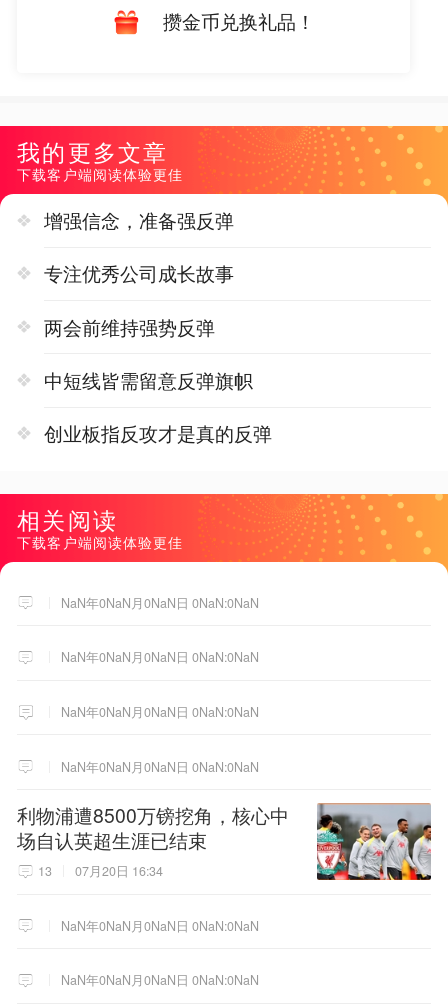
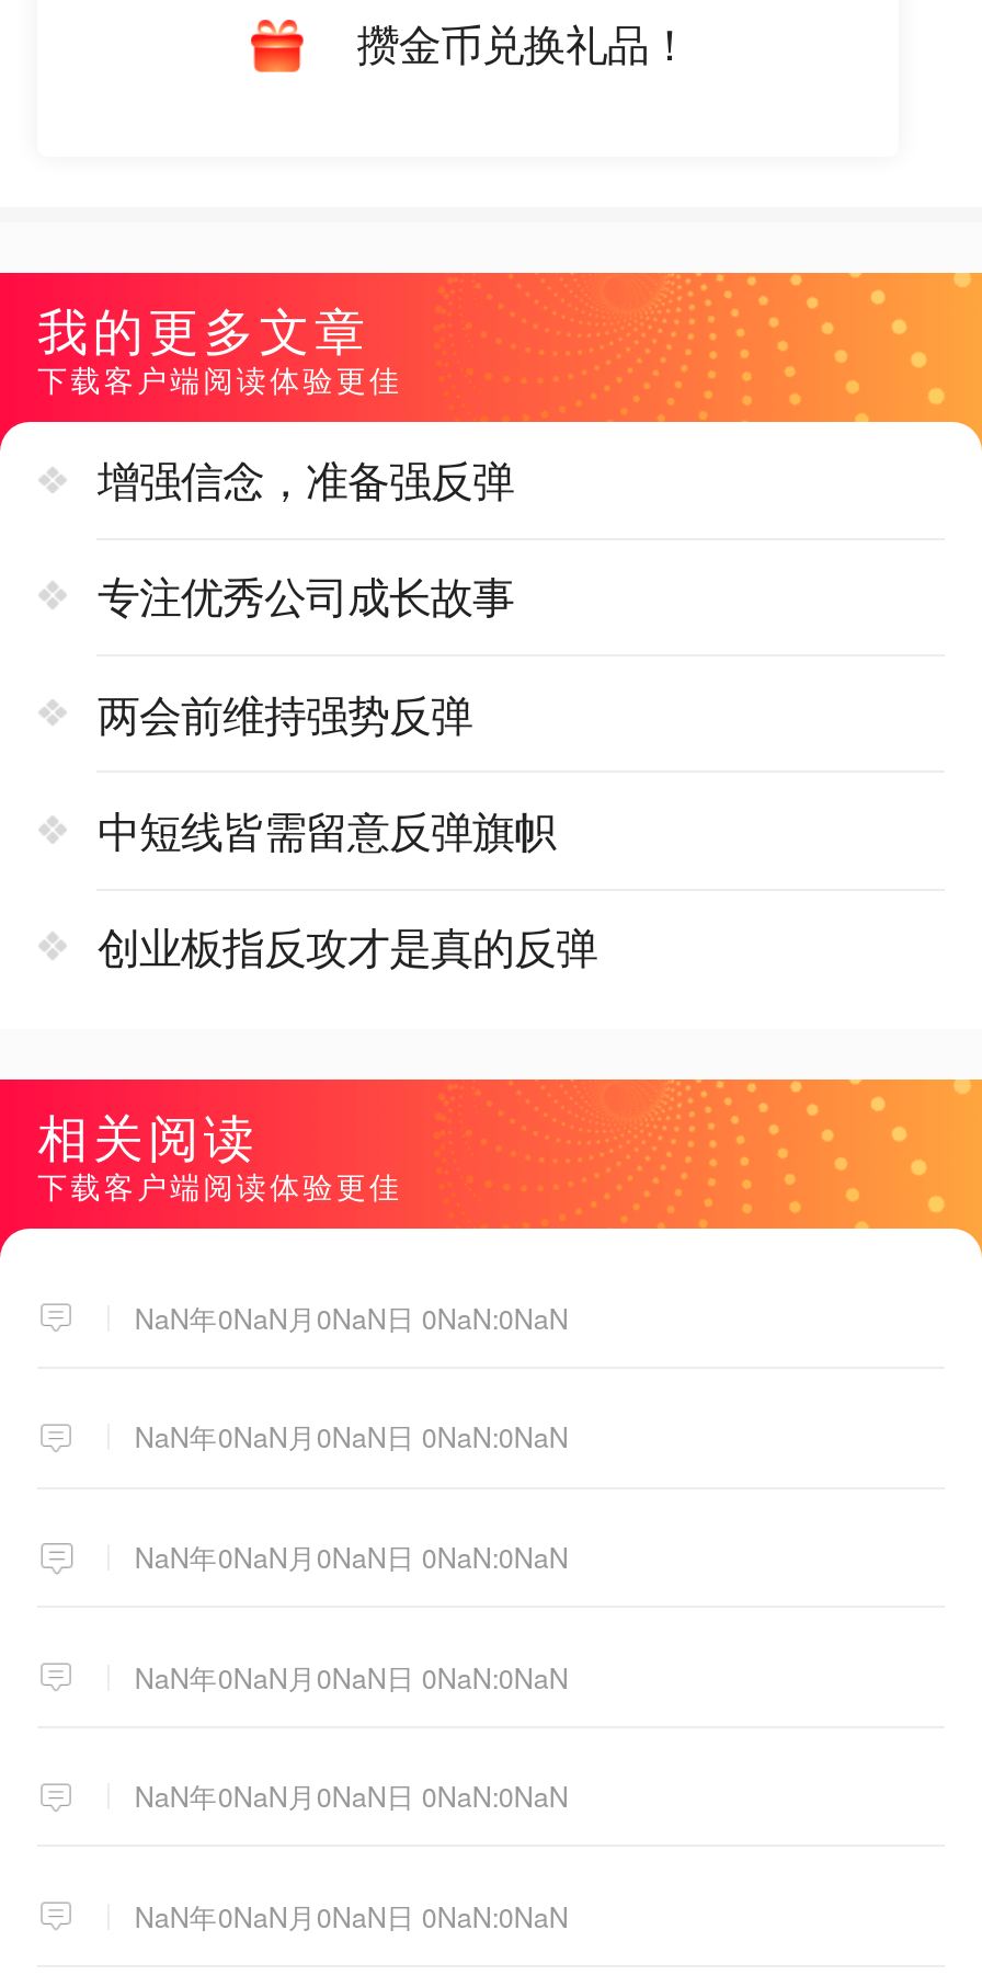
[17,801,432,881] [image] | 利物浦遭8500万镑挖角，核心中 | 场自认英超生涯已结束 | 13 | 07月20日 16:34 -> none

